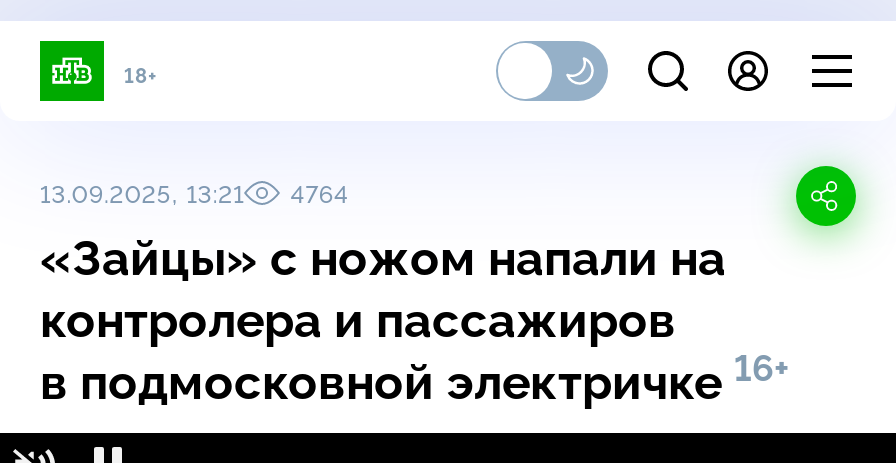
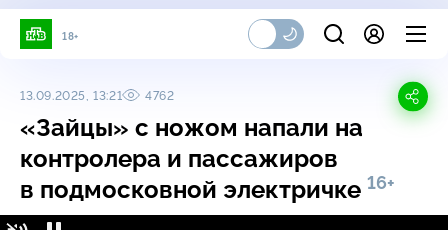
[40,181,349,209] 13.09.2025, 13:21 4764 -> [20,89,175,103] 13.09.2025, 13:21 4762

